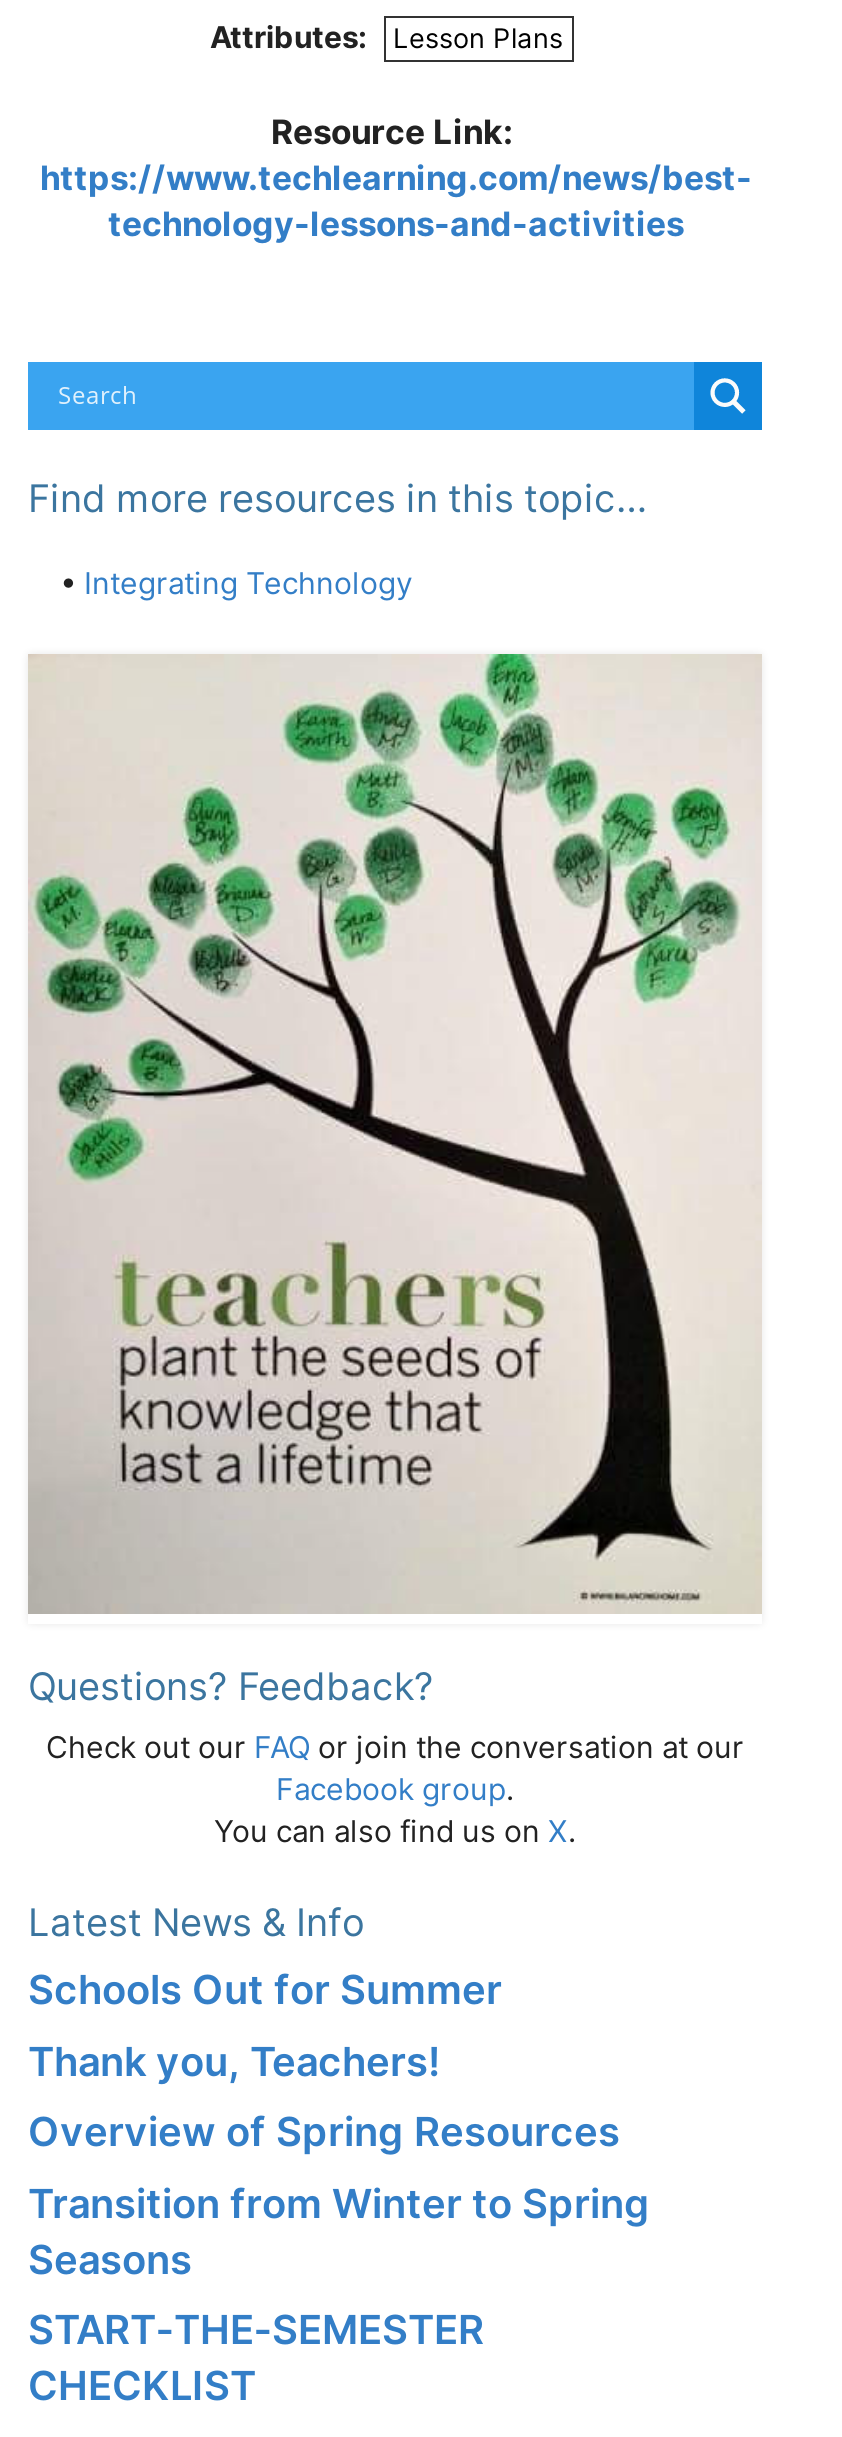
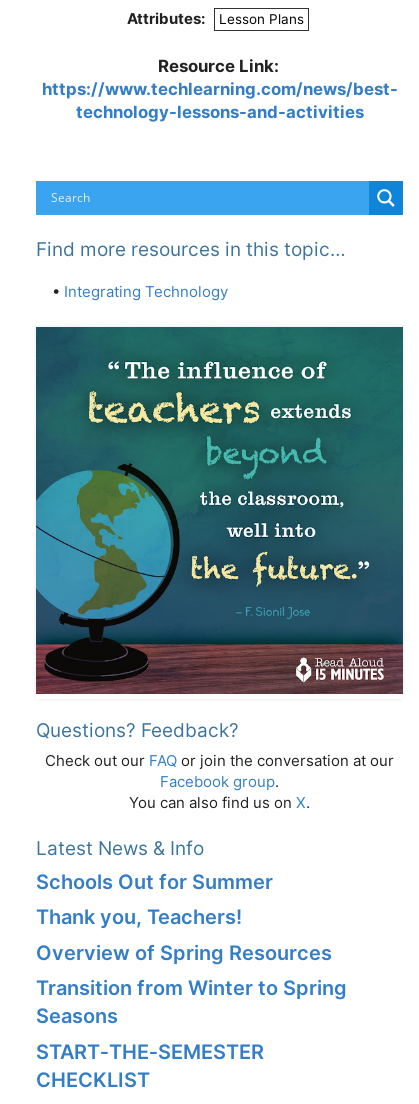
[28,654,762,1616] [image] -> [35,326,404,695] [image]

